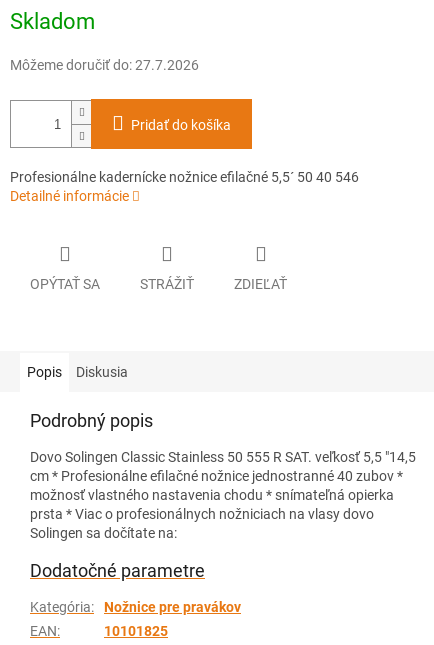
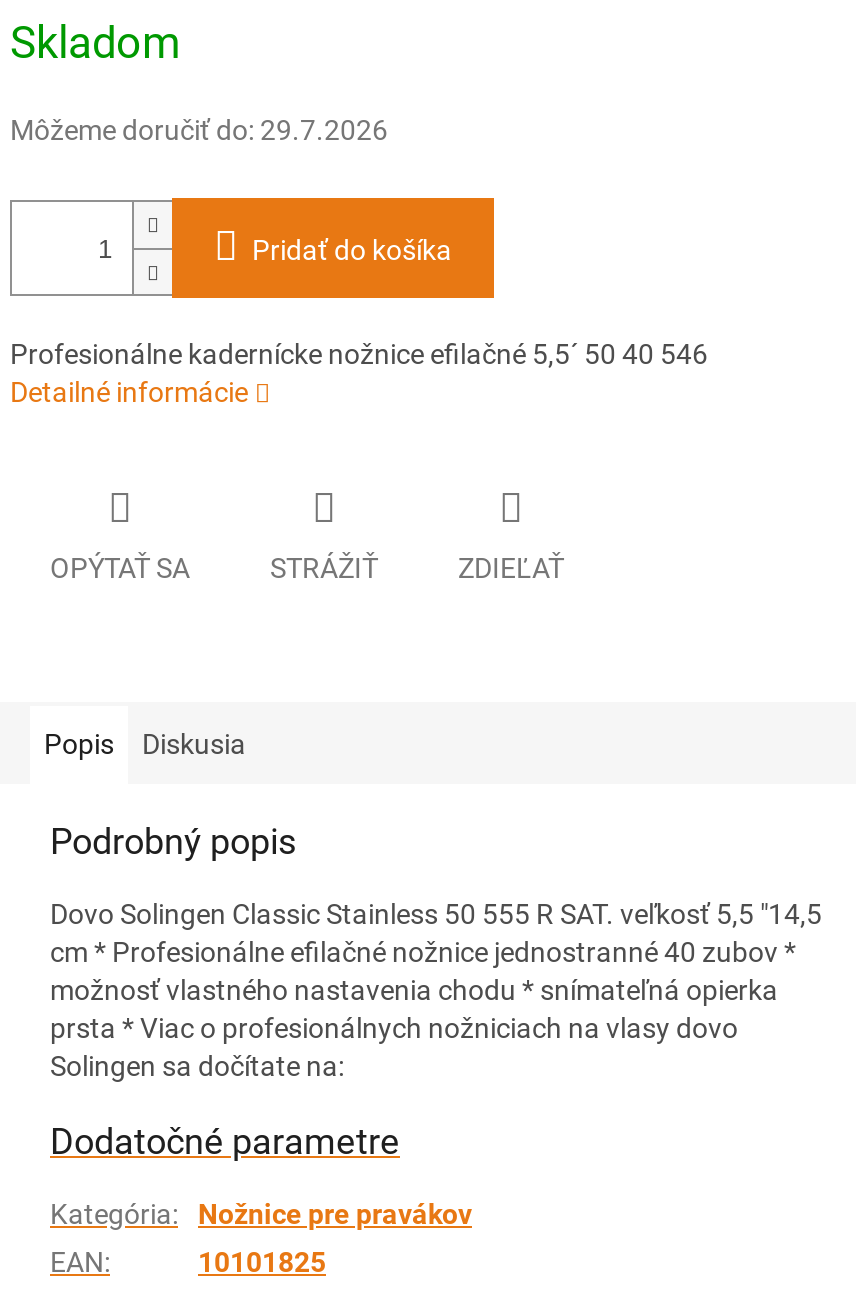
[10,57,199,73] Môžeme doručiť do: 27.7.2026 -> [10,115,388,147] Môžeme doručiť do: 29.7.2026

